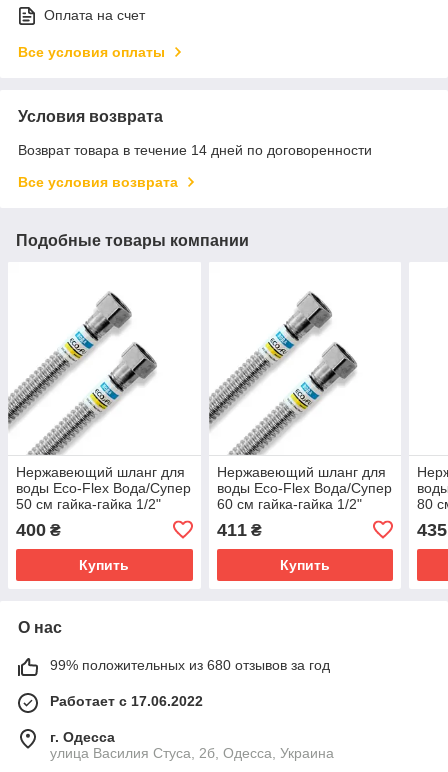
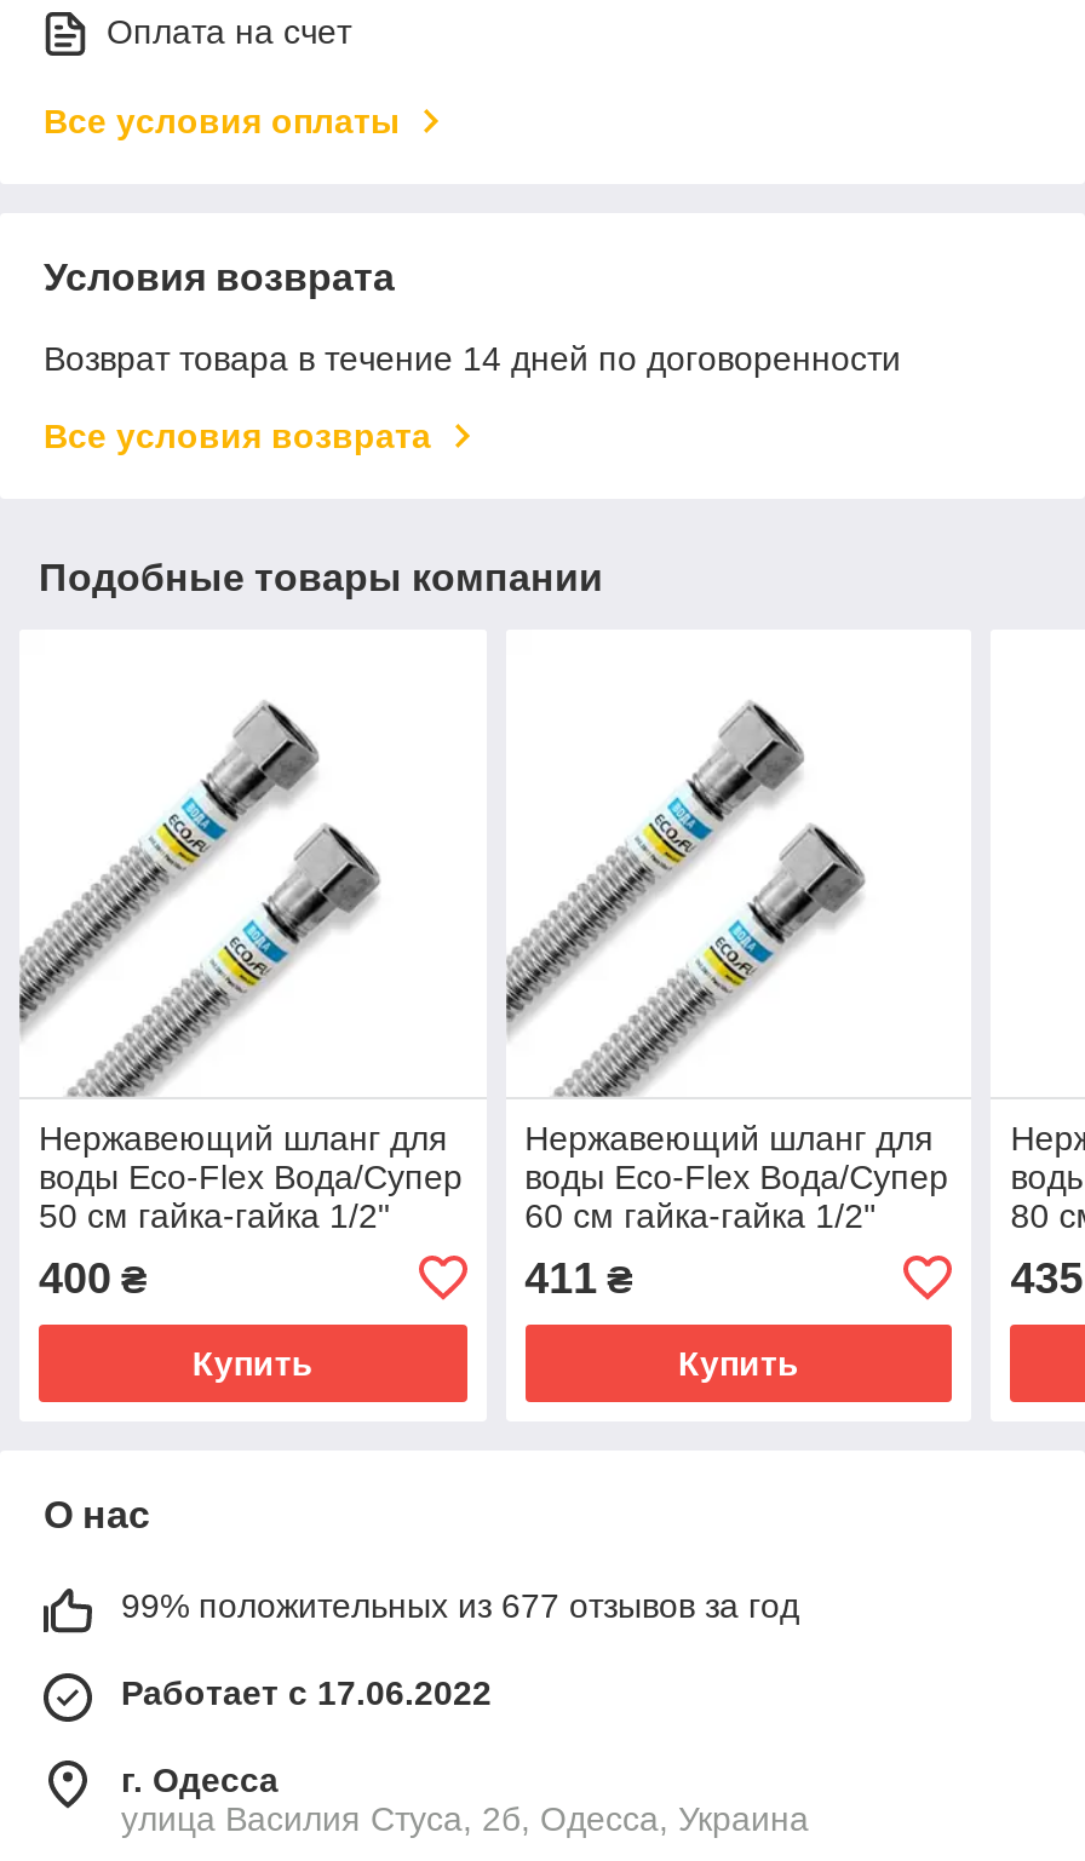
[50,657,330,673] 99% положительных из 680 отзывов за год -> [121,1586,799,1624] 99% положительных из 677 отзывов за год

